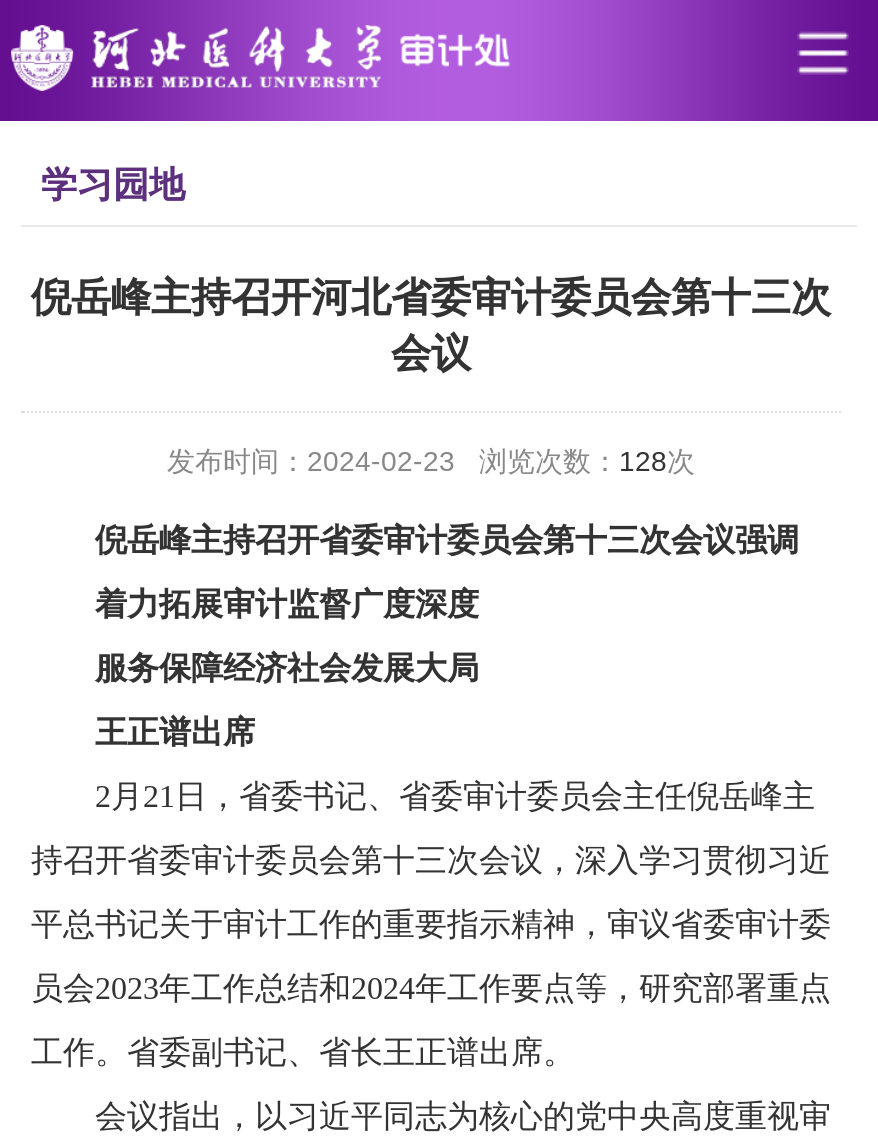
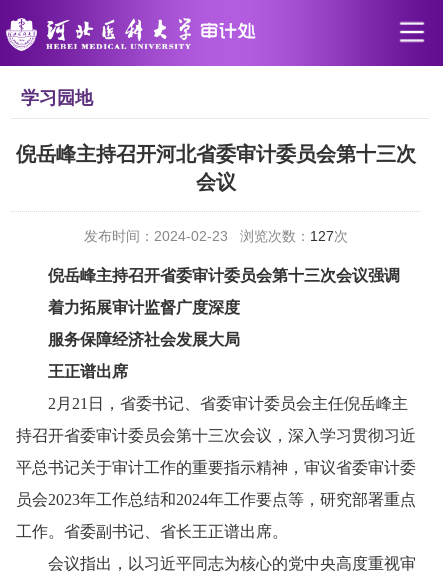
[167,445,695,477] 发布时间：2024-02-23 浏览次数：128次 -> [84,228,348,244] 发布时间：2024-02-23 浏览次数：127次

